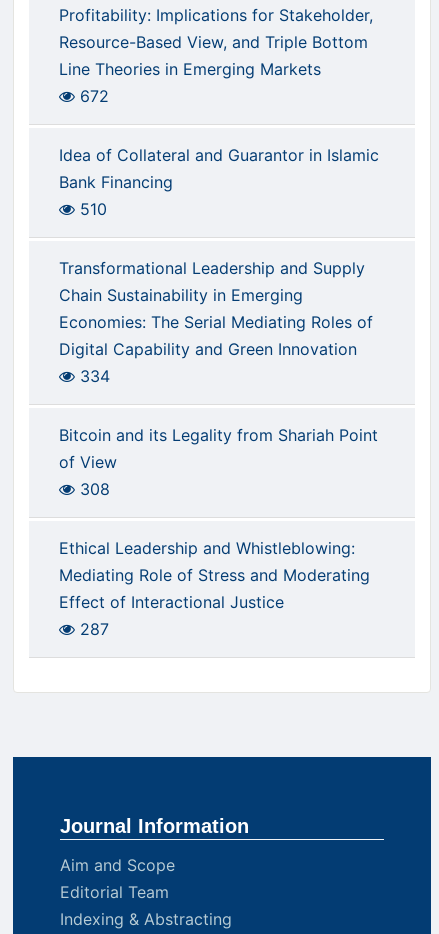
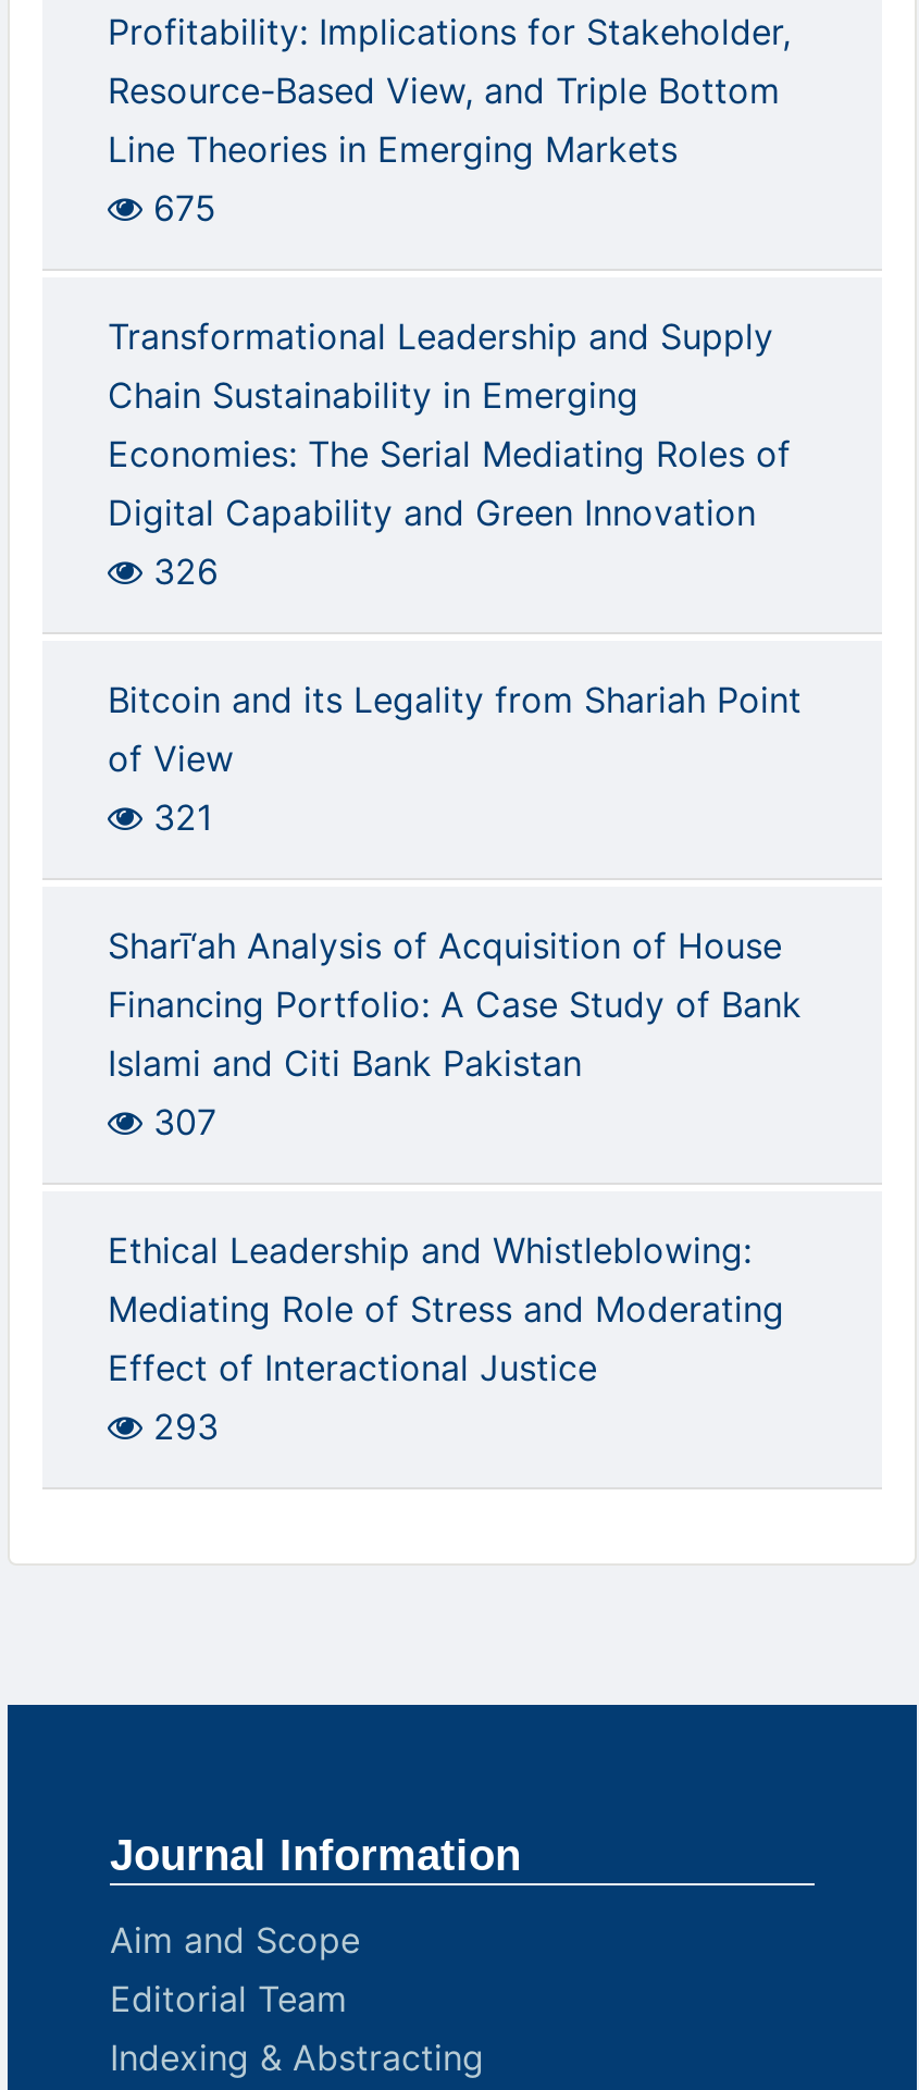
[59,86,379,219] 672 | Idea of Collateral and Guarantor in Islamic | Bank Financing | 510 -> [142,186,216,230] 675
moved [59,258,373,359] -> [108,314,791,534]: Transformational Leadership and Supply | Chain Sustainability in Emerging | Economies: The Serial Mediating Roles of | Digital Capability and Green Innovation
[75,366,110,386] 334 -> [142,549,219,593] 326
moved [59,425,378,472] -> [108,678,802,780]: Bitcoin and its Legality from Shariah Point | of View
[75,479,110,499] 308 -> [108,795,802,1143] 321 | Sharī‘ah Analysis of Acquisition of House | Financing Portfolio: A Case Study of Bank | Islami and Citi Bank Pakistan | 307
[75,619,109,639] 287 -> [142,1405,219,1448] 293

